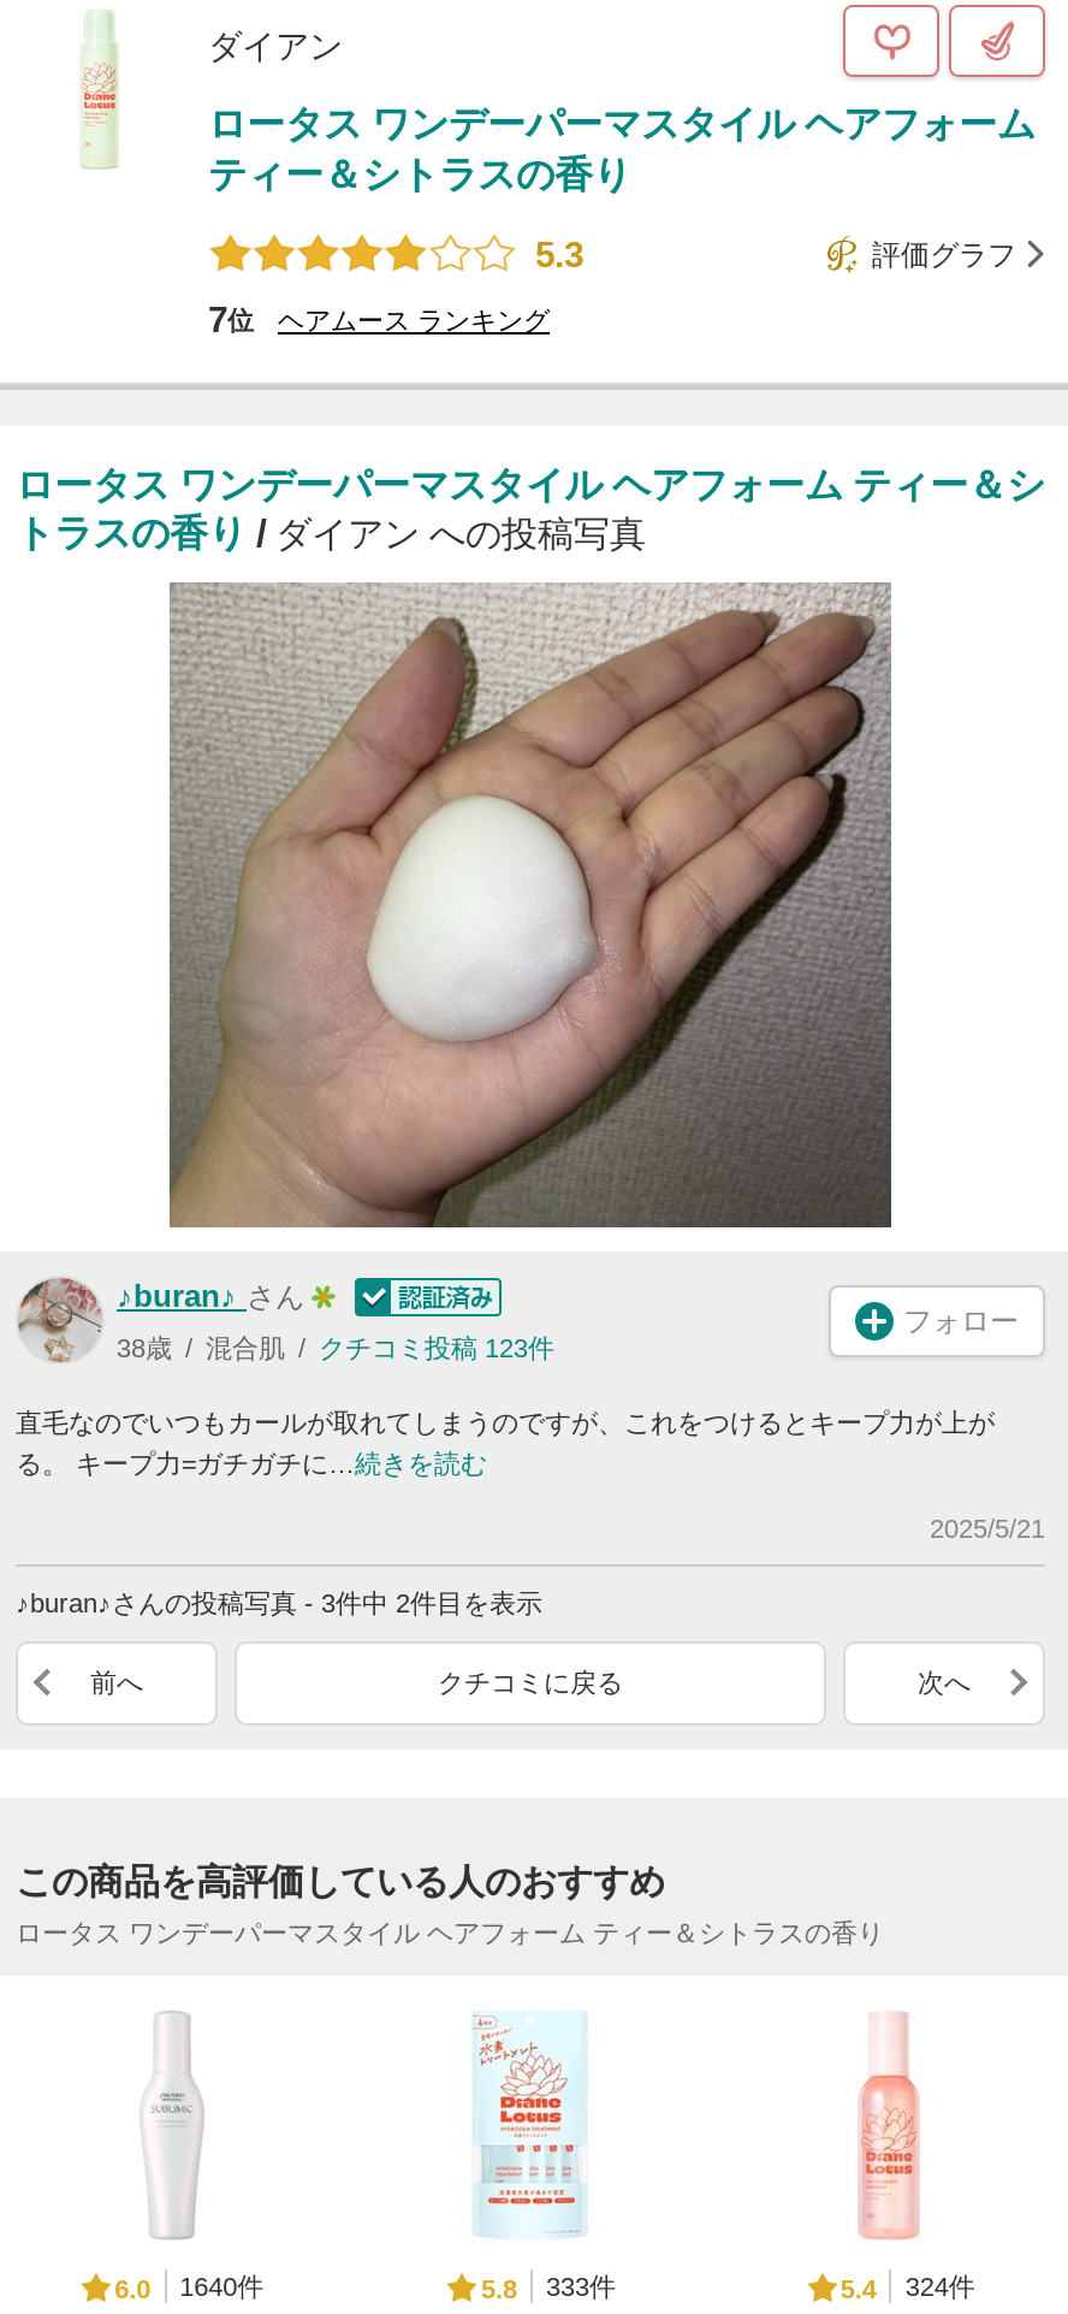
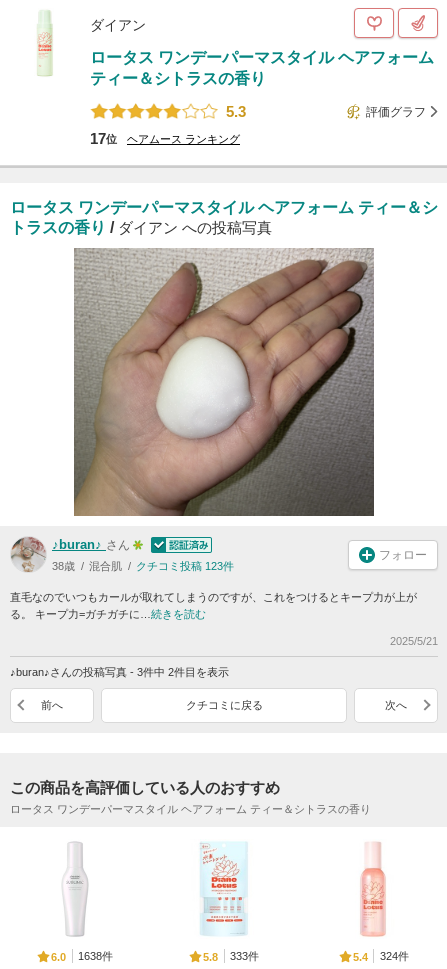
[208,298,550,339] 7位 ヘアムースランキング -> [90,130,240,147] 17位 ヘアムースランキング
[115,2272,264,2302] 6.0 1640件 -> [51,950,113,962] 6.0 1638件

